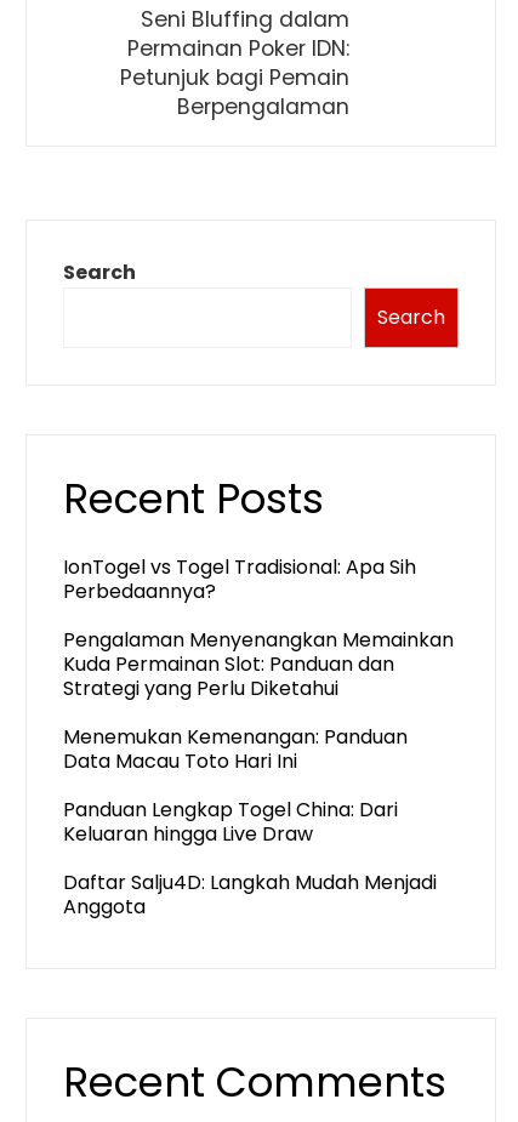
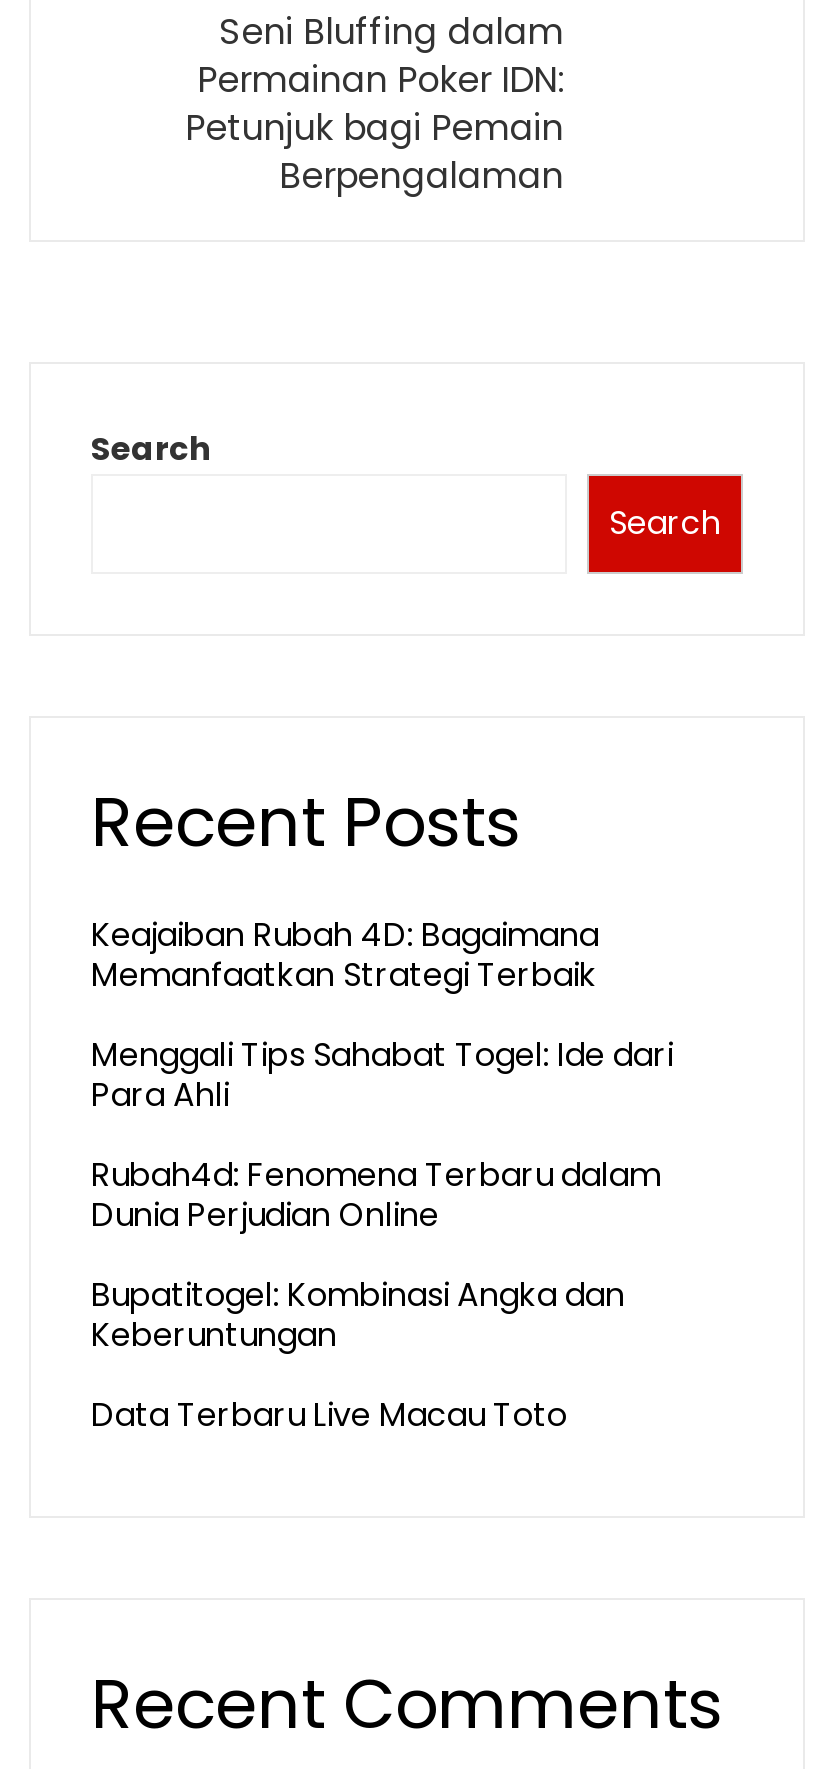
[63,553,416,605] IonTogel vs Togel Tradisional: Apa Sih | Perbedaannya? -> [91,912,599,998] Keajaiban Rubah 4D: Bagaimana | Memanfaatkan Strategi Terbaik
[63,626,454,702] Pengalaman Menyenangkan Memainkan | Kuda Permainan Slot: Panduan dan | Strategi yang Perlu Diketahui -> [91,1032,673,1118] Menggali Tips Sahabat Togel: Ide dari | Para Ahli
[63,723,408,775] Menemukan Kemenangan: Panduan | Data Macau Toto Hari Ini -> [91,1152,661,1238] Rubah4d: Fenomena Terbaru dalam | Dunia Perjudian Online
[63,796,398,848] Panduan Lengkap Togel China: Dari | Keluaran hingga Live Draw -> [91,1272,625,1358] Bupatitogel: Kombinasi Angka dan | Keberuntungan
[63,868,437,921] Daftar Salju4D: Langkah Mudah Menjadi | Anggota -> [91,1392,567,1438] Data Terbaru Live Macau Toto

